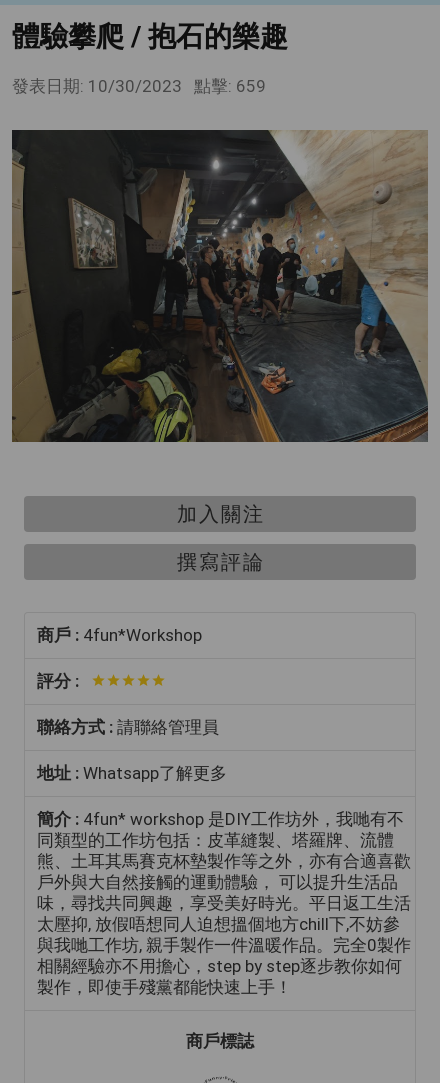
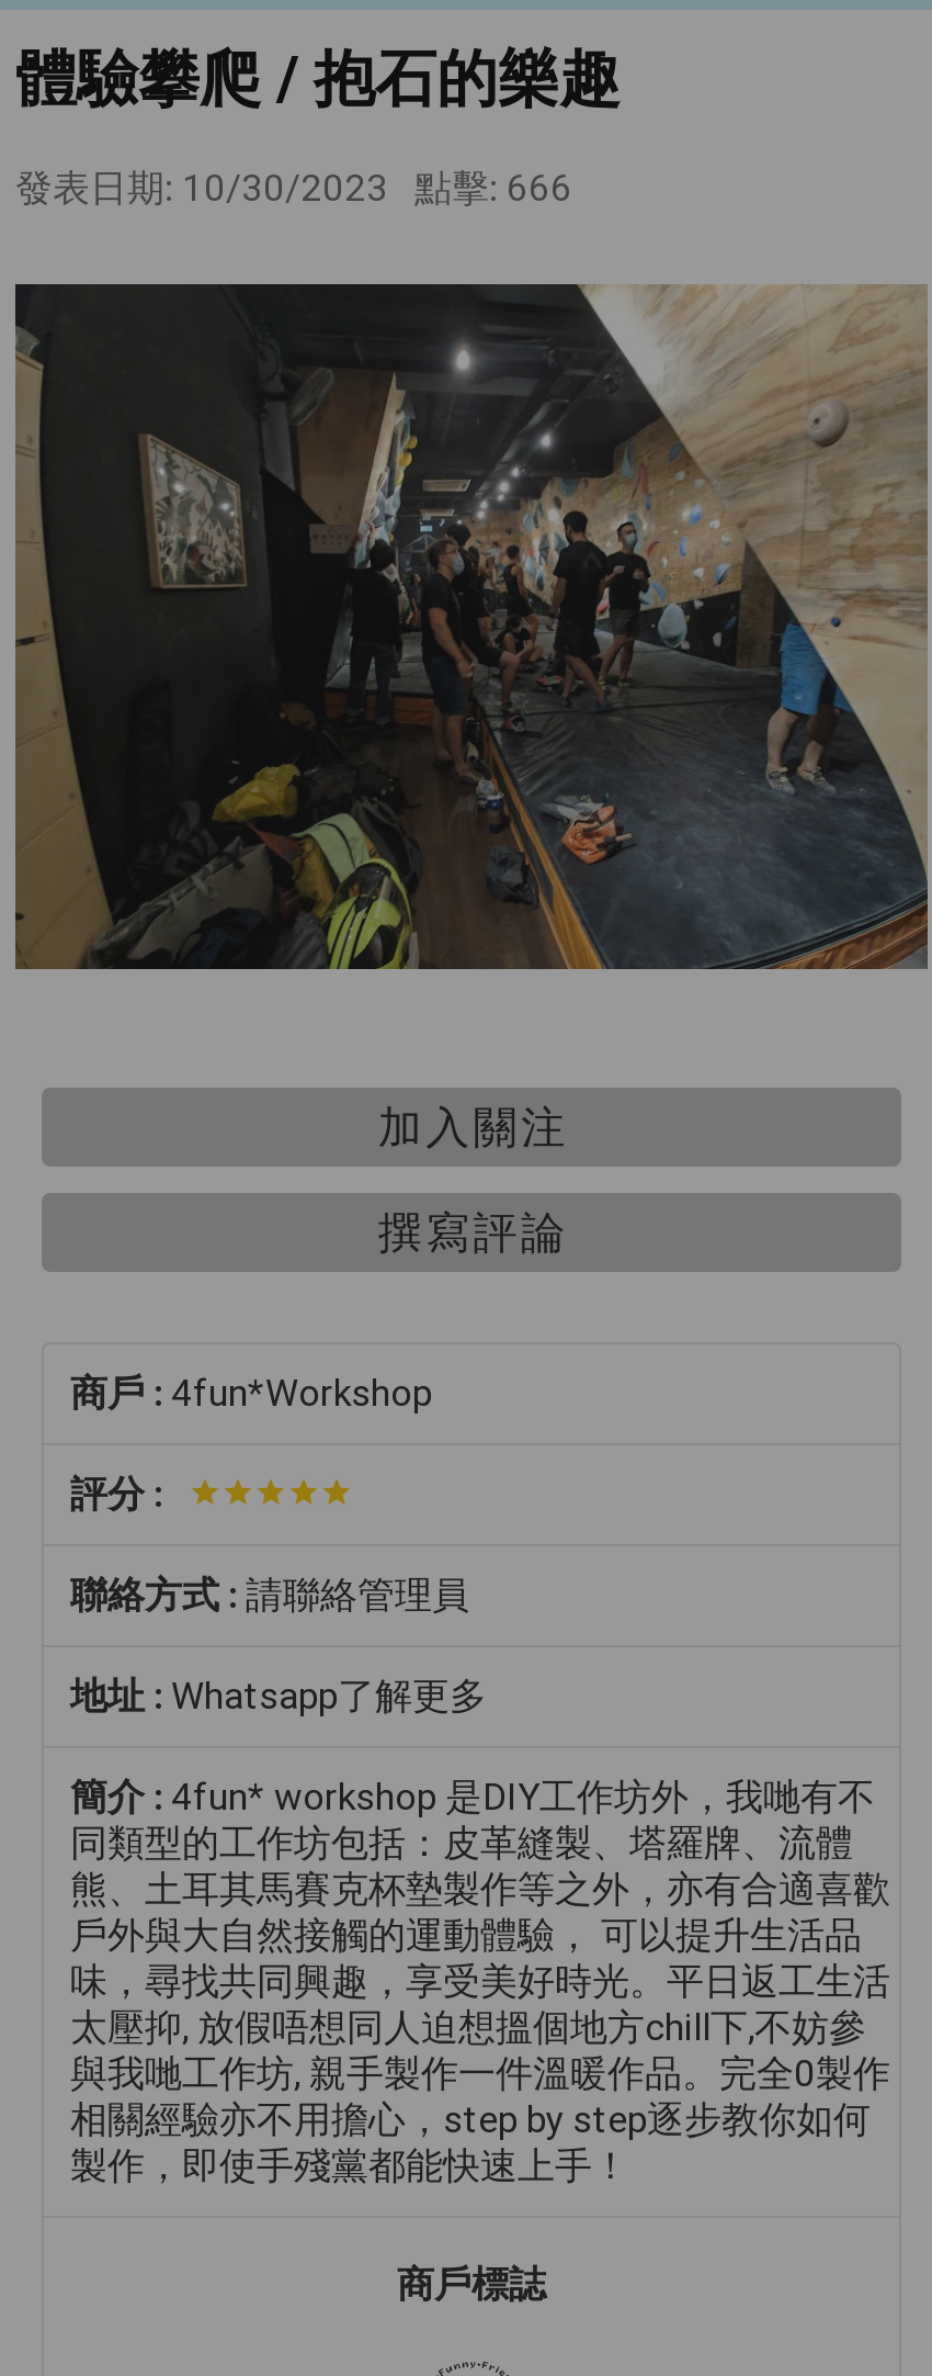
[12,76,266,96] 發表日期: 10/30/2023 點擊: 659 -> [15,166,572,210] 發表日期: 10/30/2023 點擊: 666

